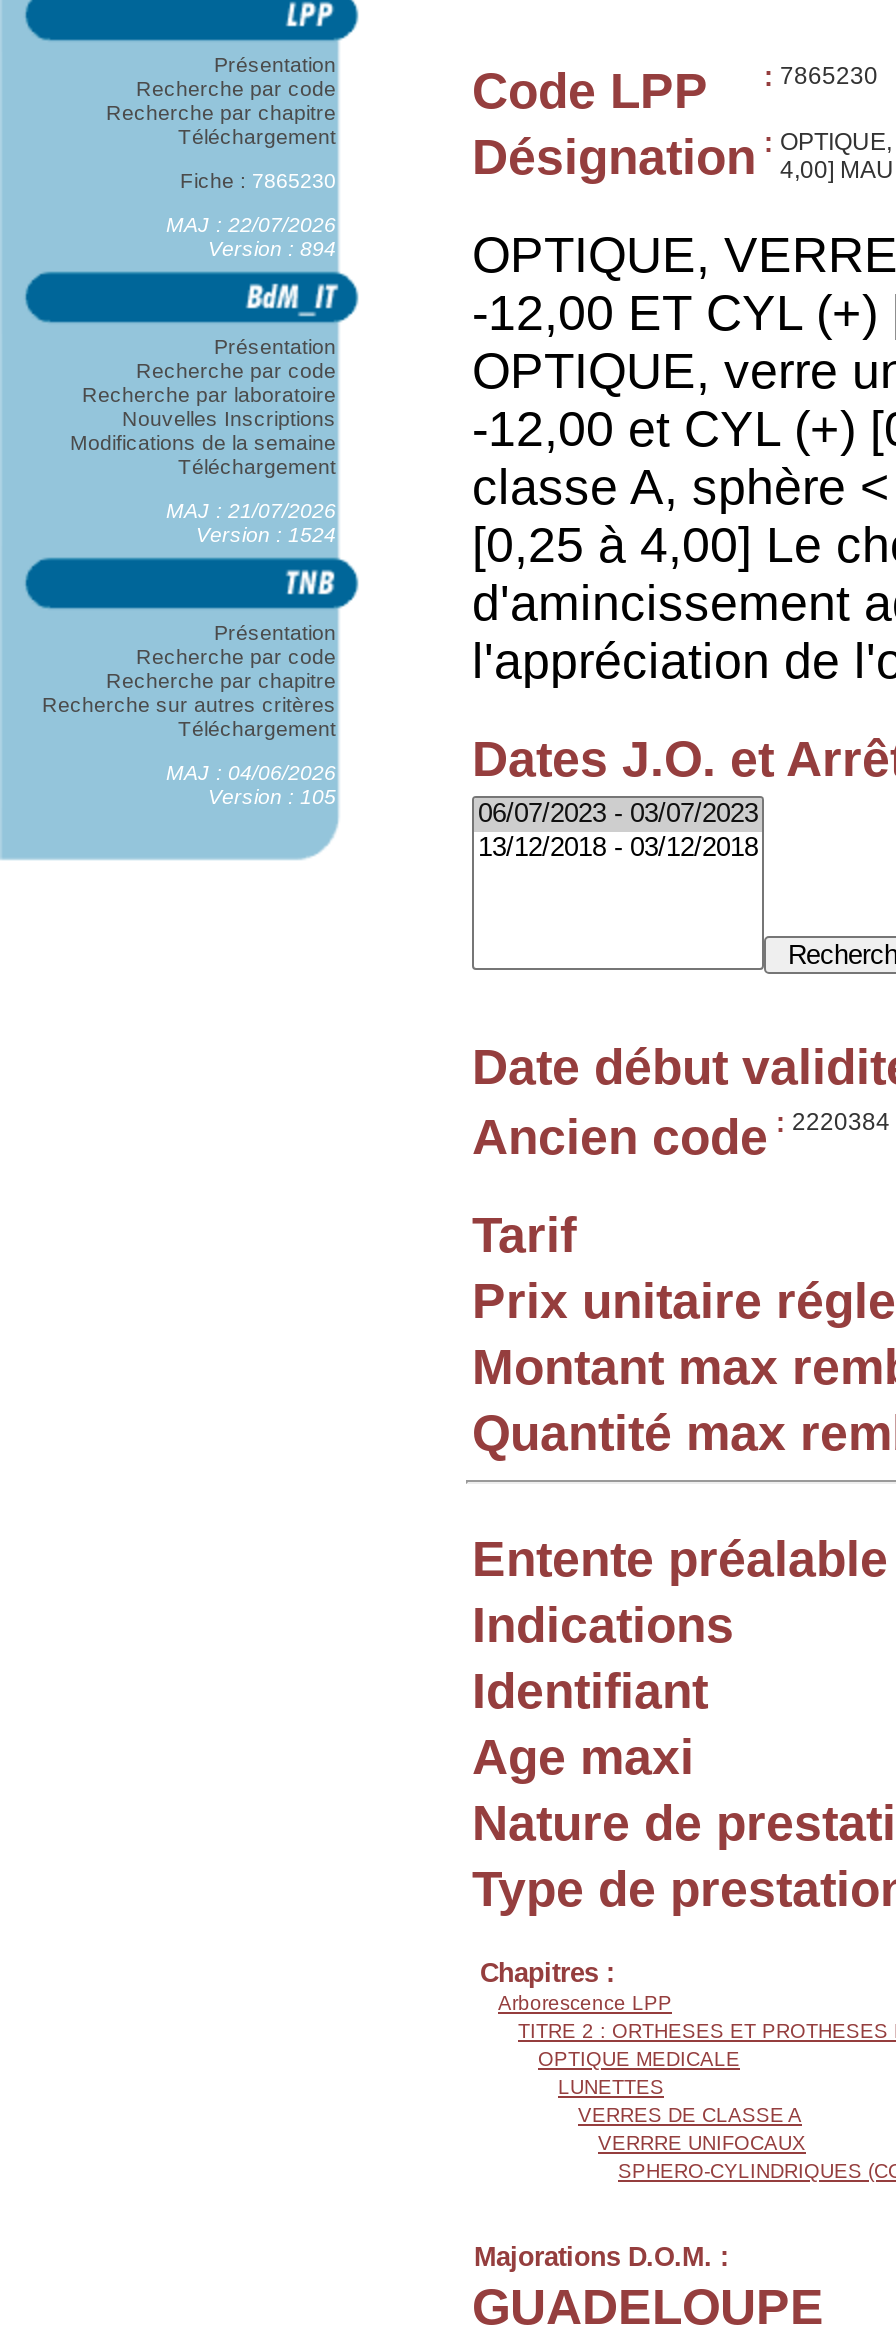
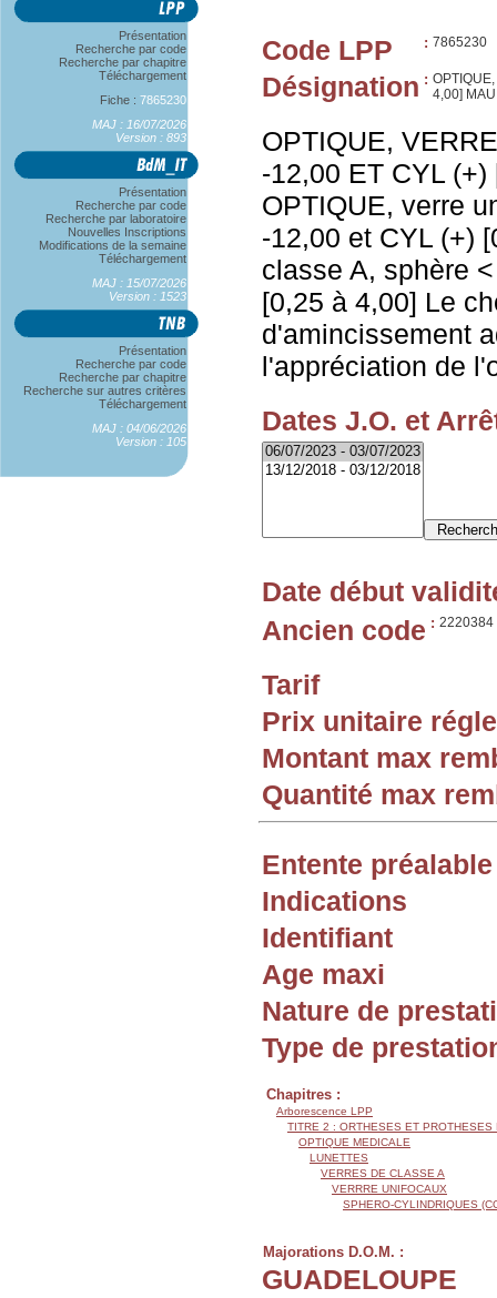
[166,212,336,236] MAJ : 22/07/2026 -> [92,118,186,131] MAJ : 16/07/2026
[208,236,336,260] Version : 894 -> [115,131,186,144] Version : 893
[166,498,336,522] MAJ : 21/07/2026 -> [92,276,186,290] MAJ : 15/07/2026
[196,522,336,546] Version : 1524 -> [109,290,186,303] Version : 1523

